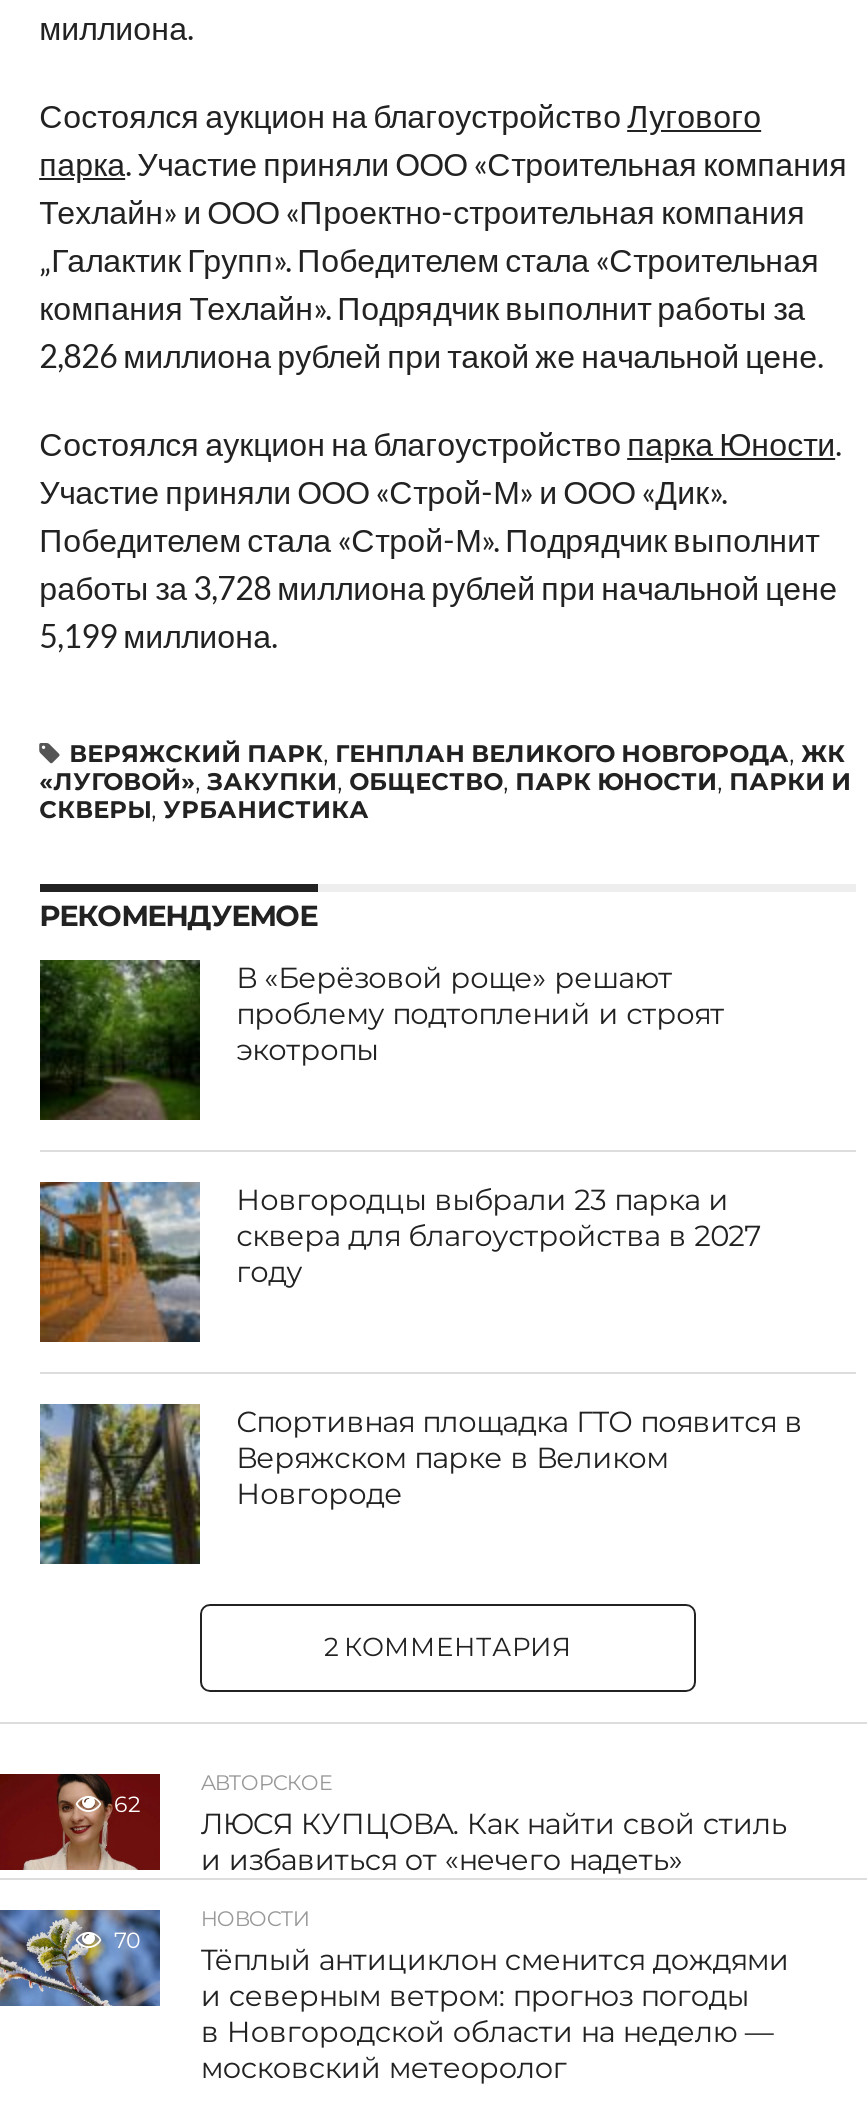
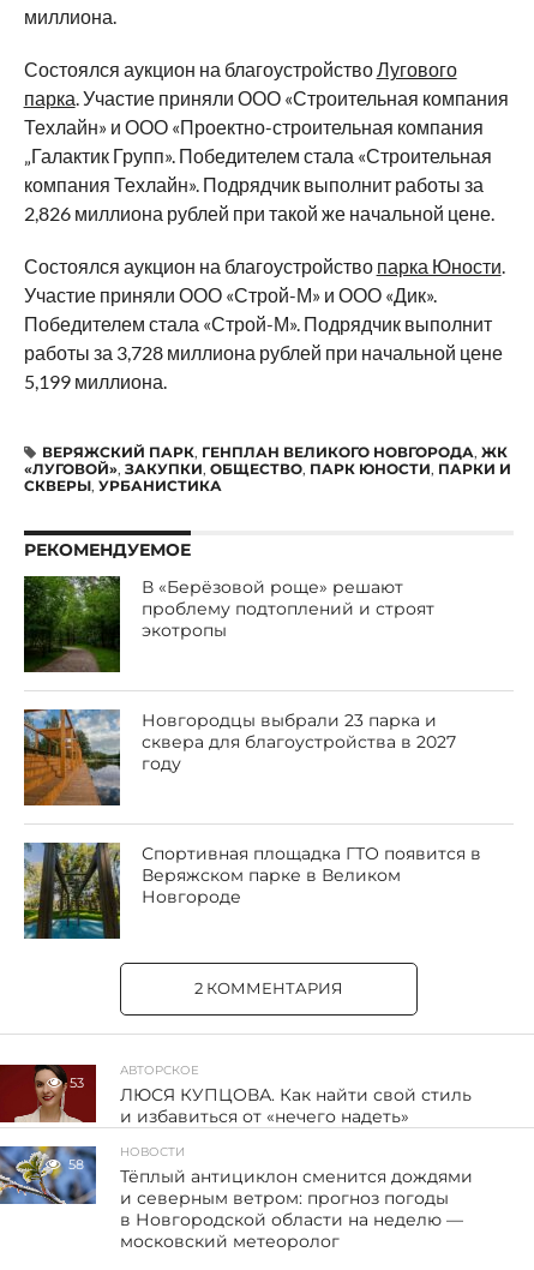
[114,1790,140,1818] 62 -> [70,1074,84,1091] 53
[114,1926,140,1954] 70 -> [68,1156,84,1173] 58

